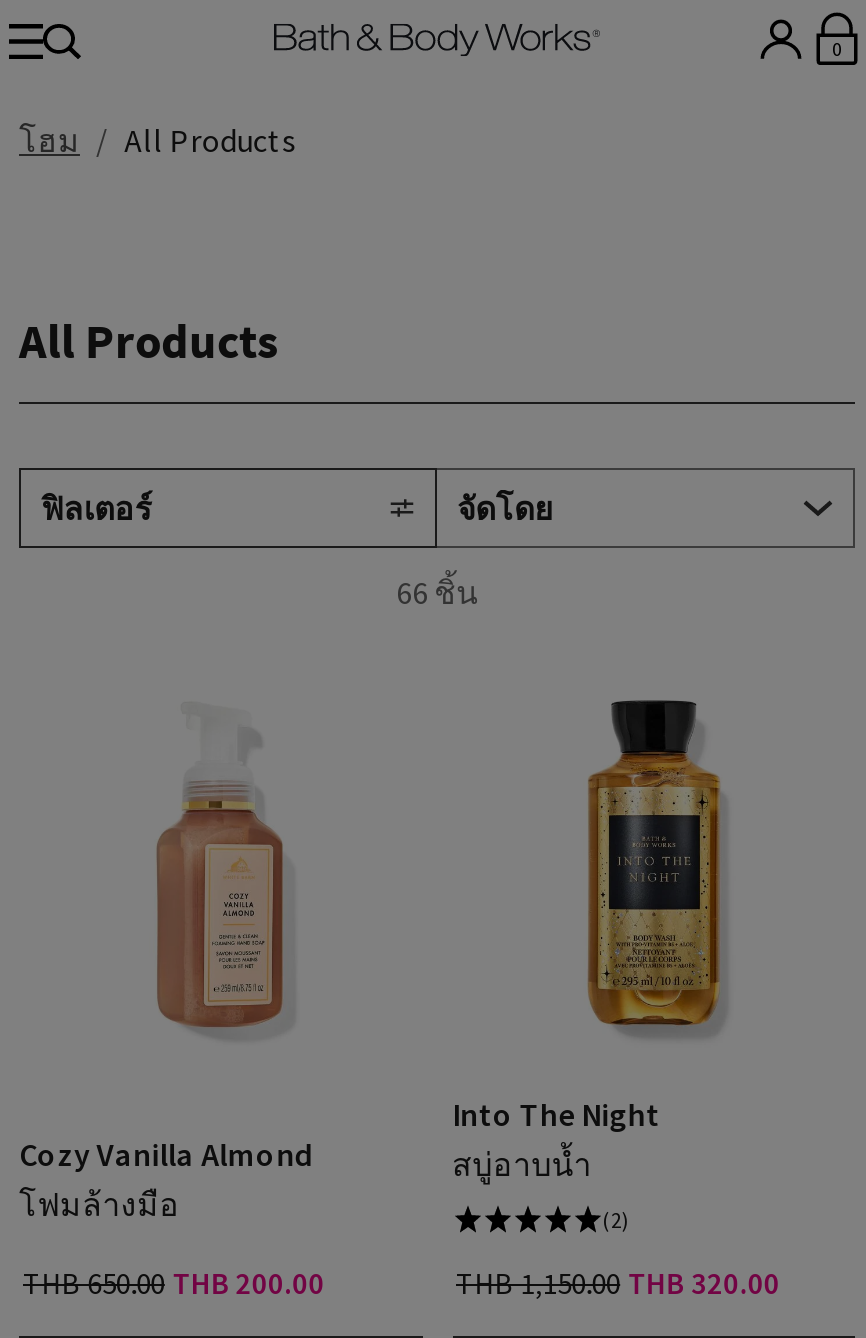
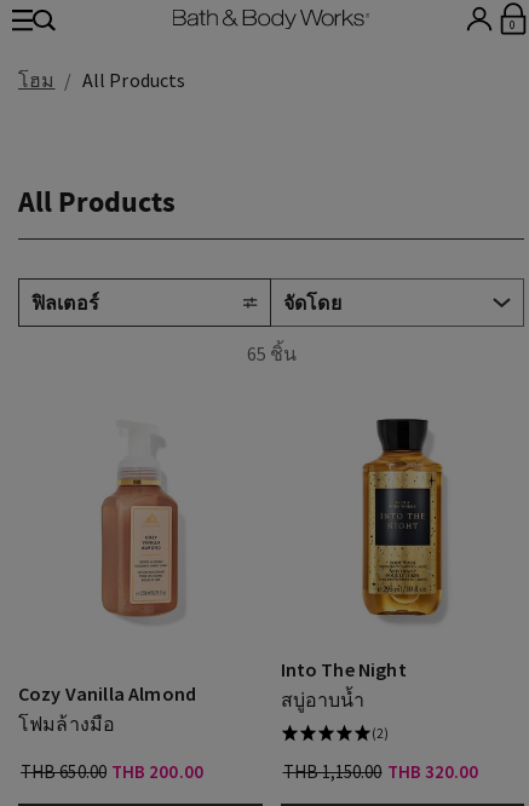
[396,572,478,612] 66 ชิ้น -> [246,341,296,365] 65 ชิ้น

